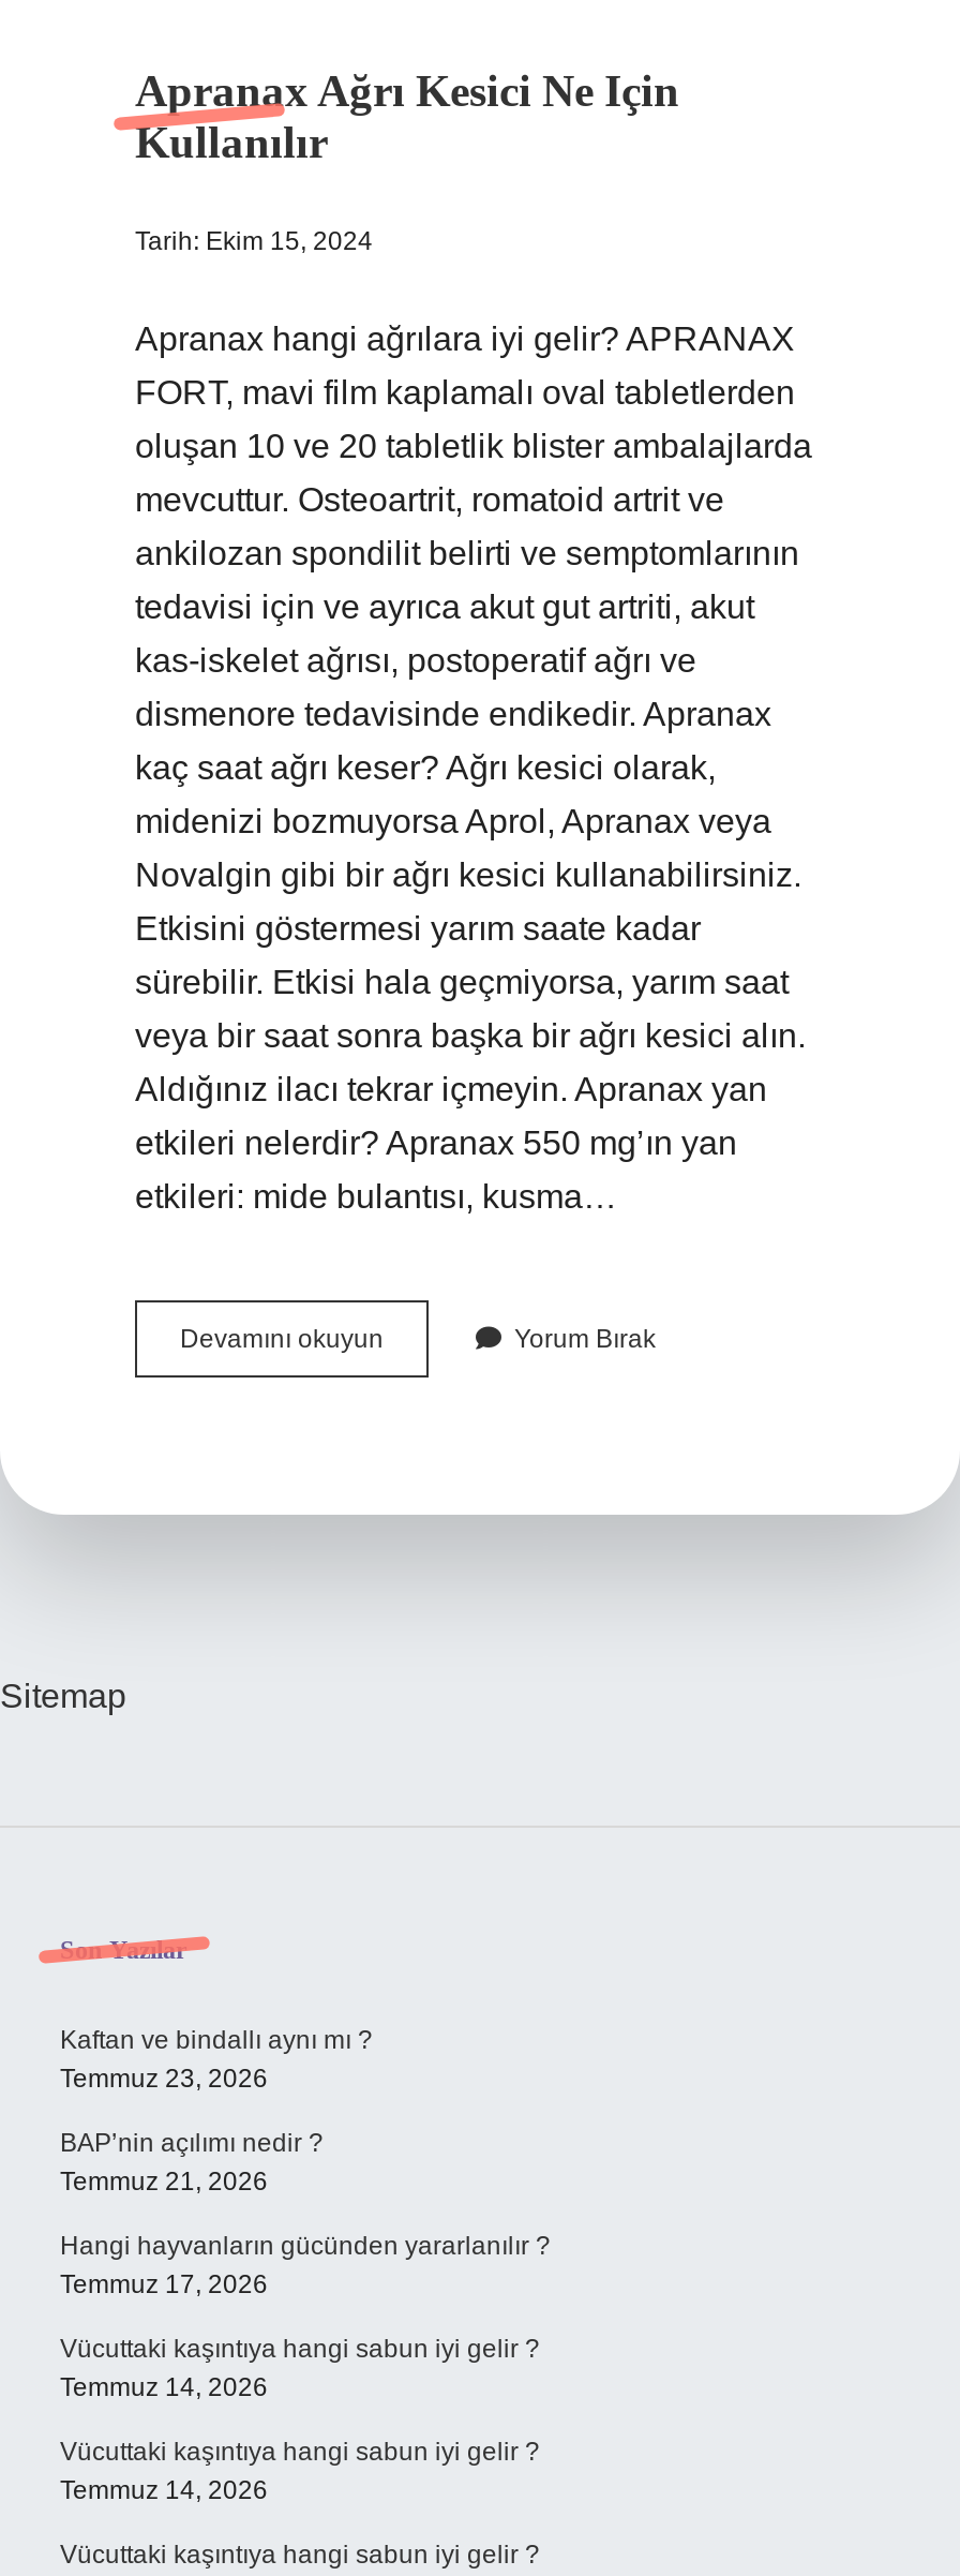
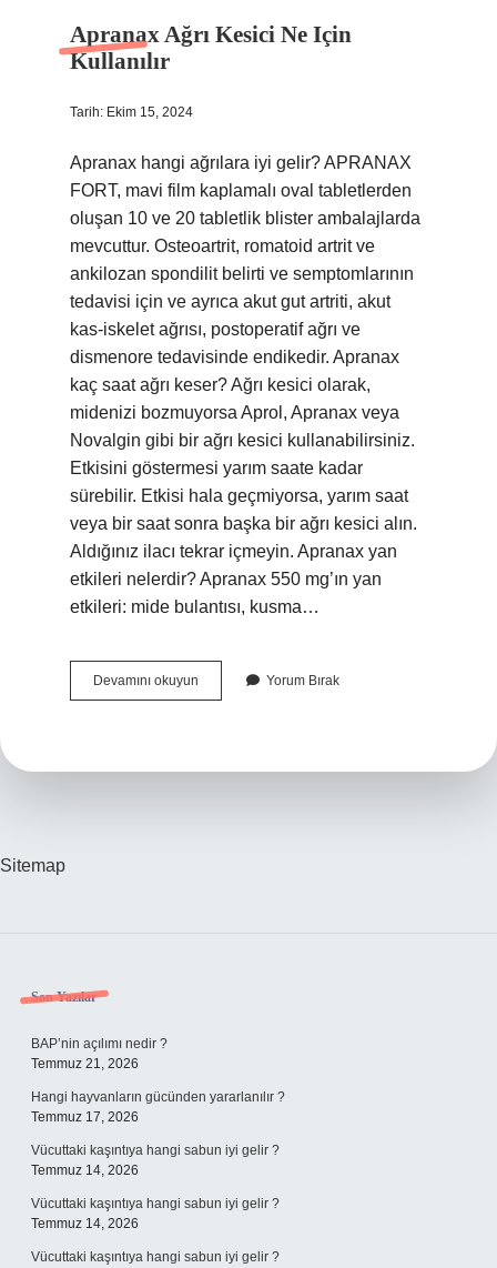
[60,2025,373,2094] Kaftan ve bindallı aynı mı ? | Temmuz 23, 2026 -> none

